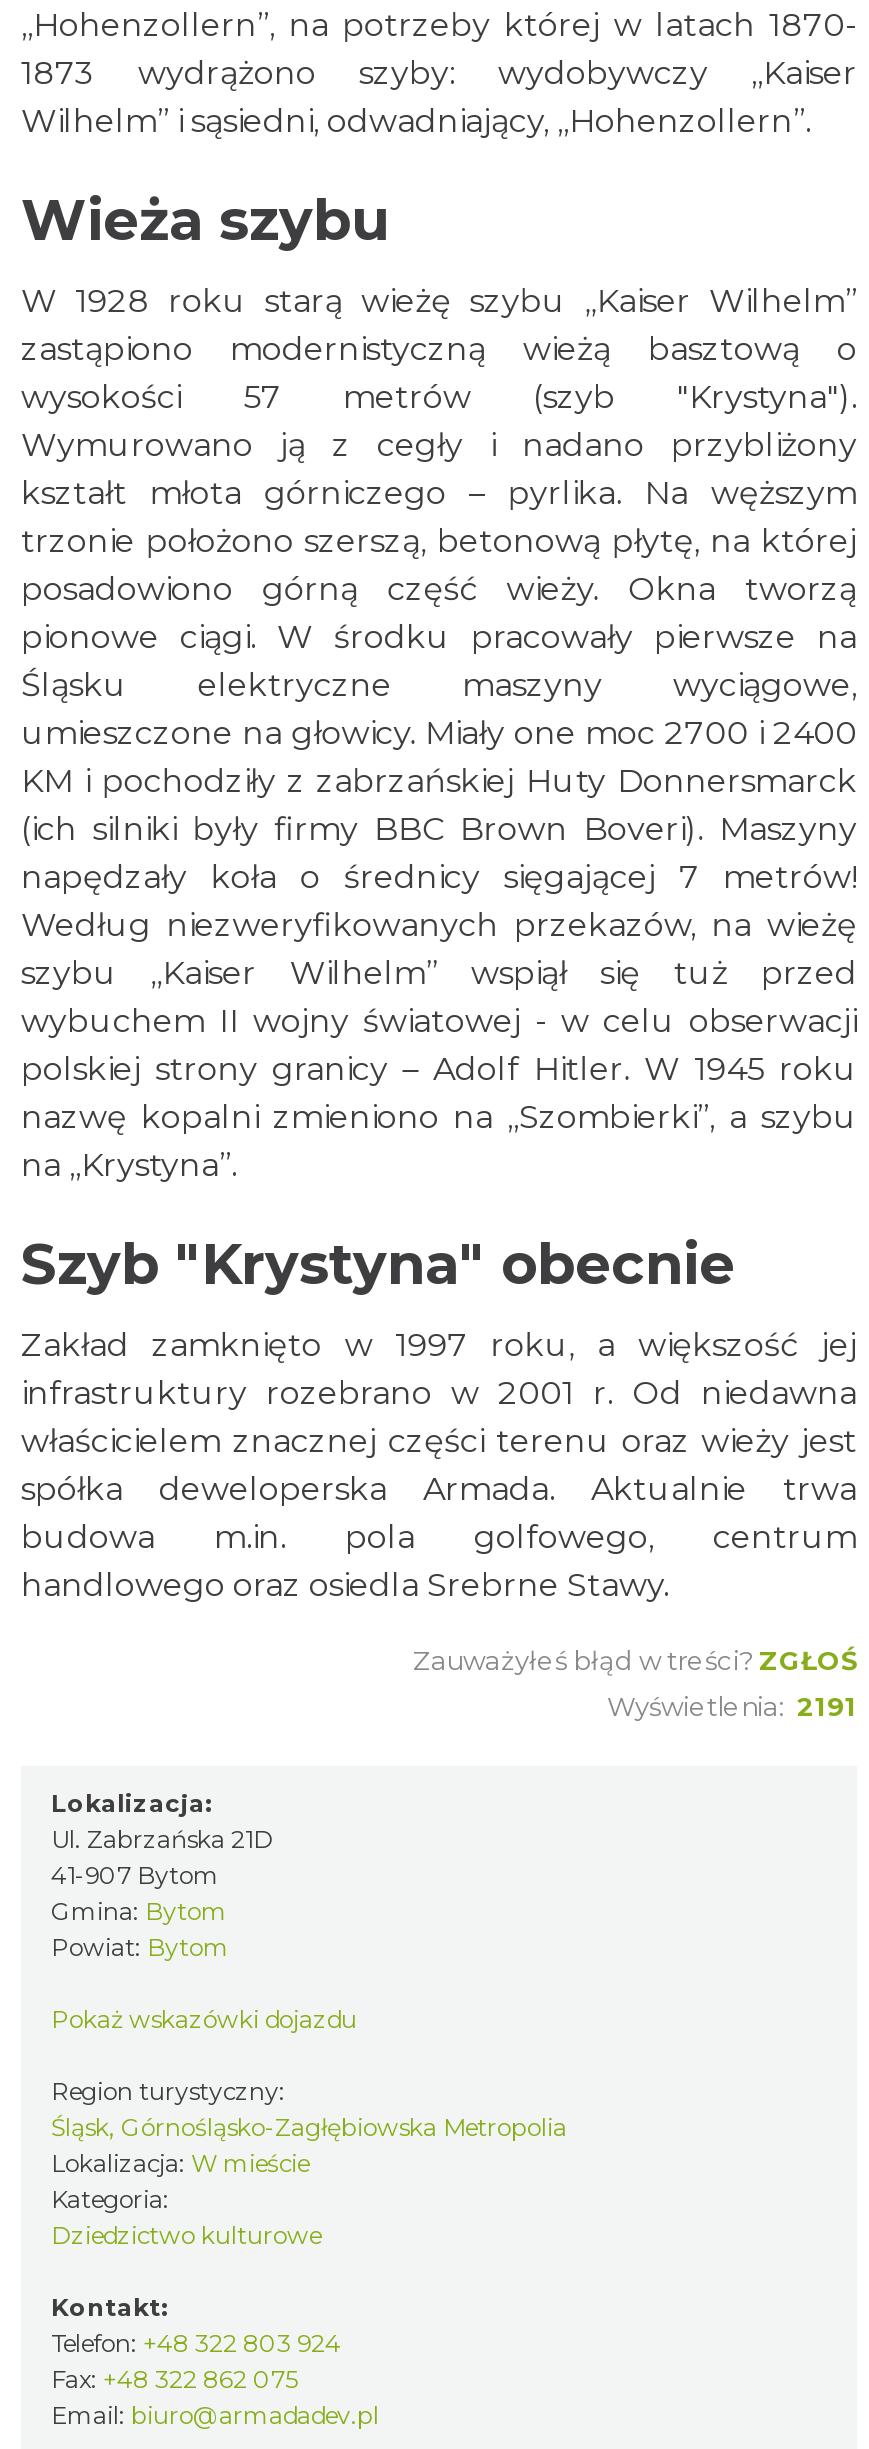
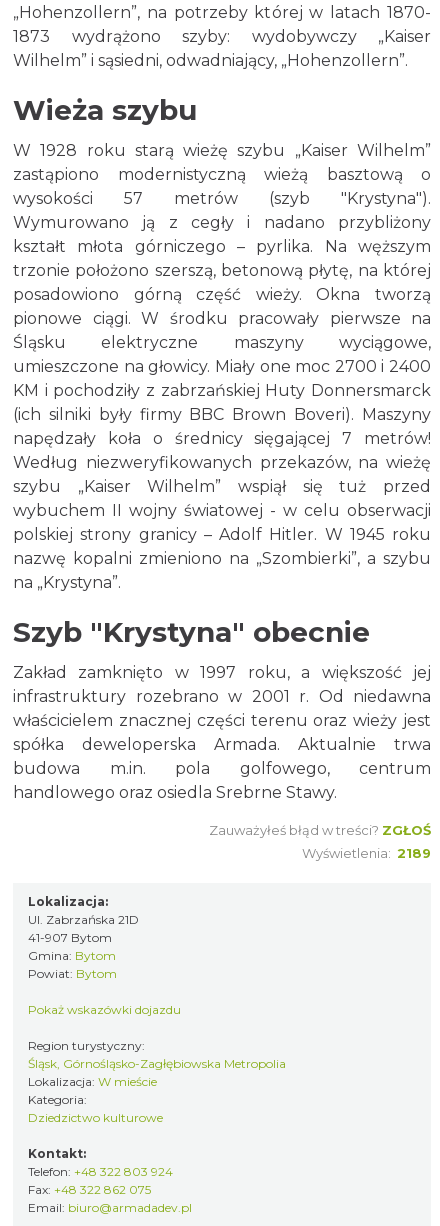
[607,1690,857,1722] Wyświetlenia: 2191 -> [302,845,431,861] Wyświetlenia: 2189

